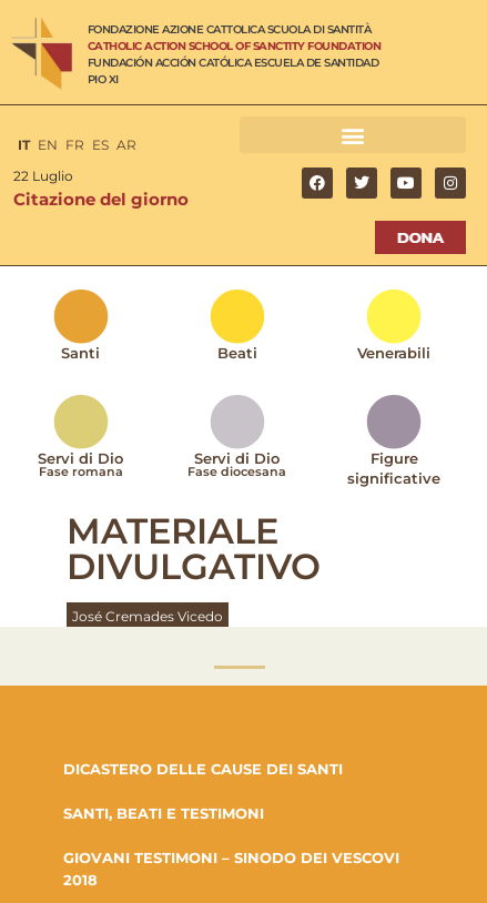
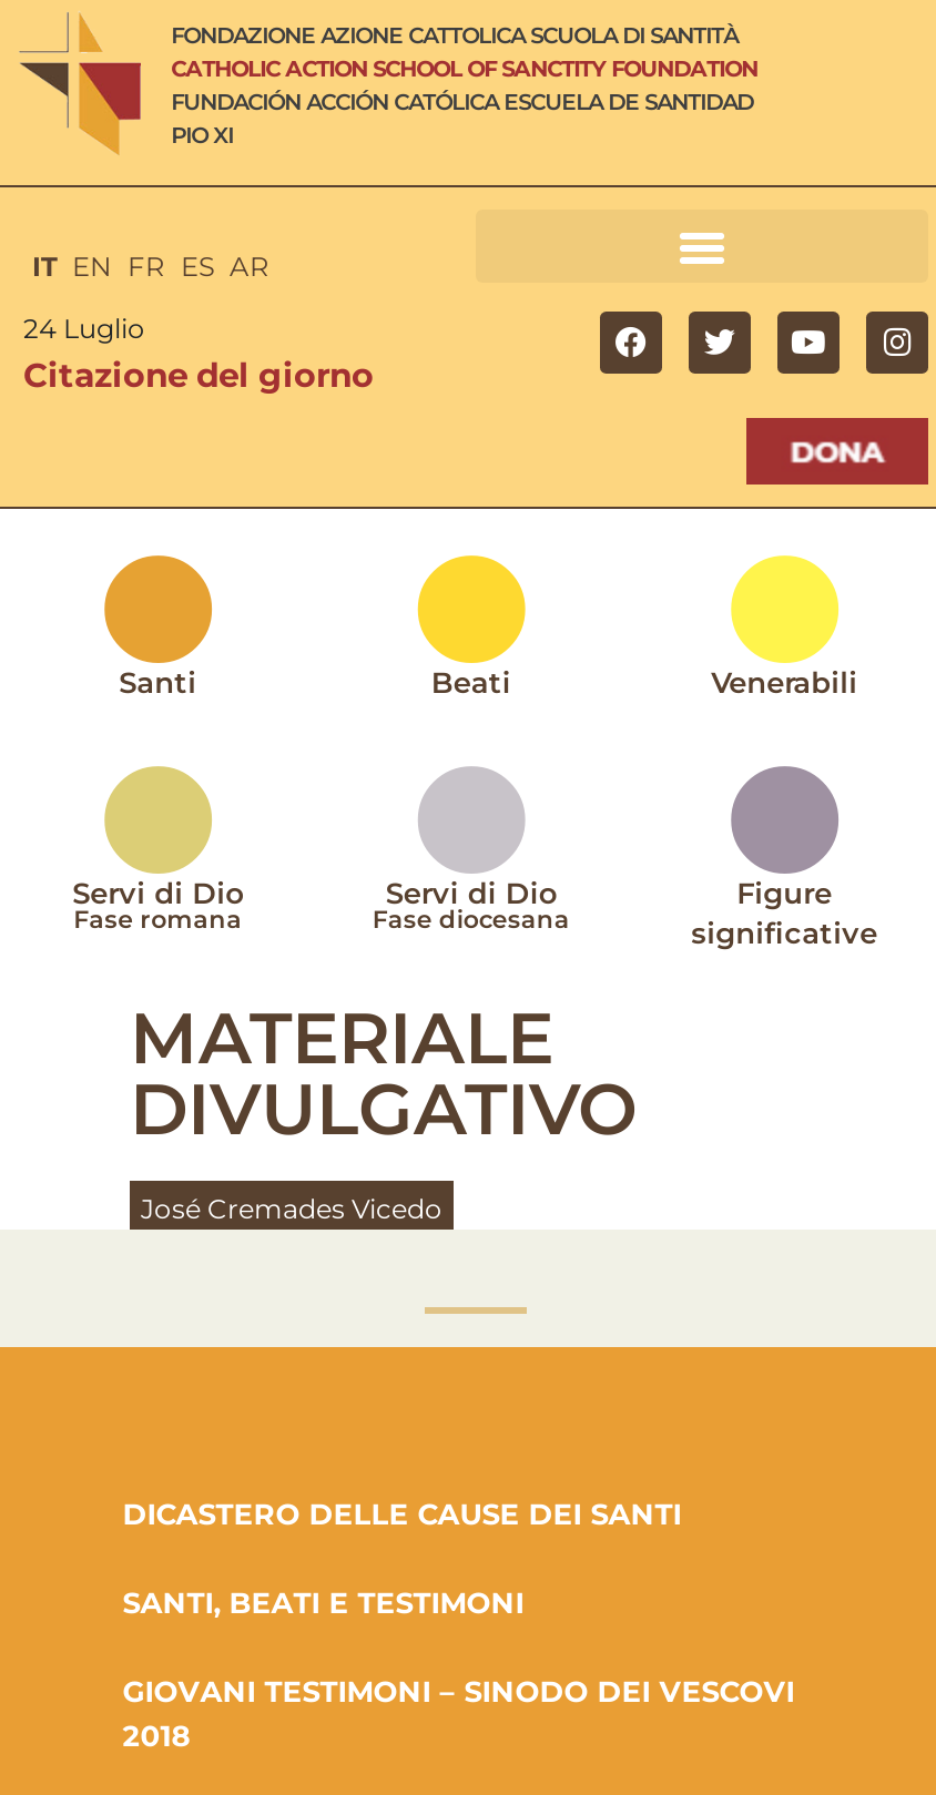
[13,167,73,184] 22 Luglio -> [23,310,145,344] 24 Luglio

